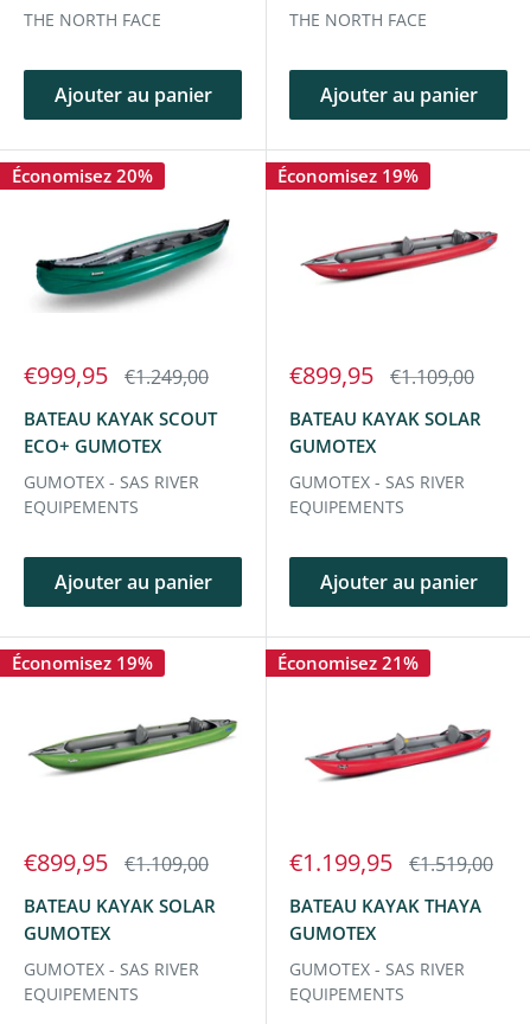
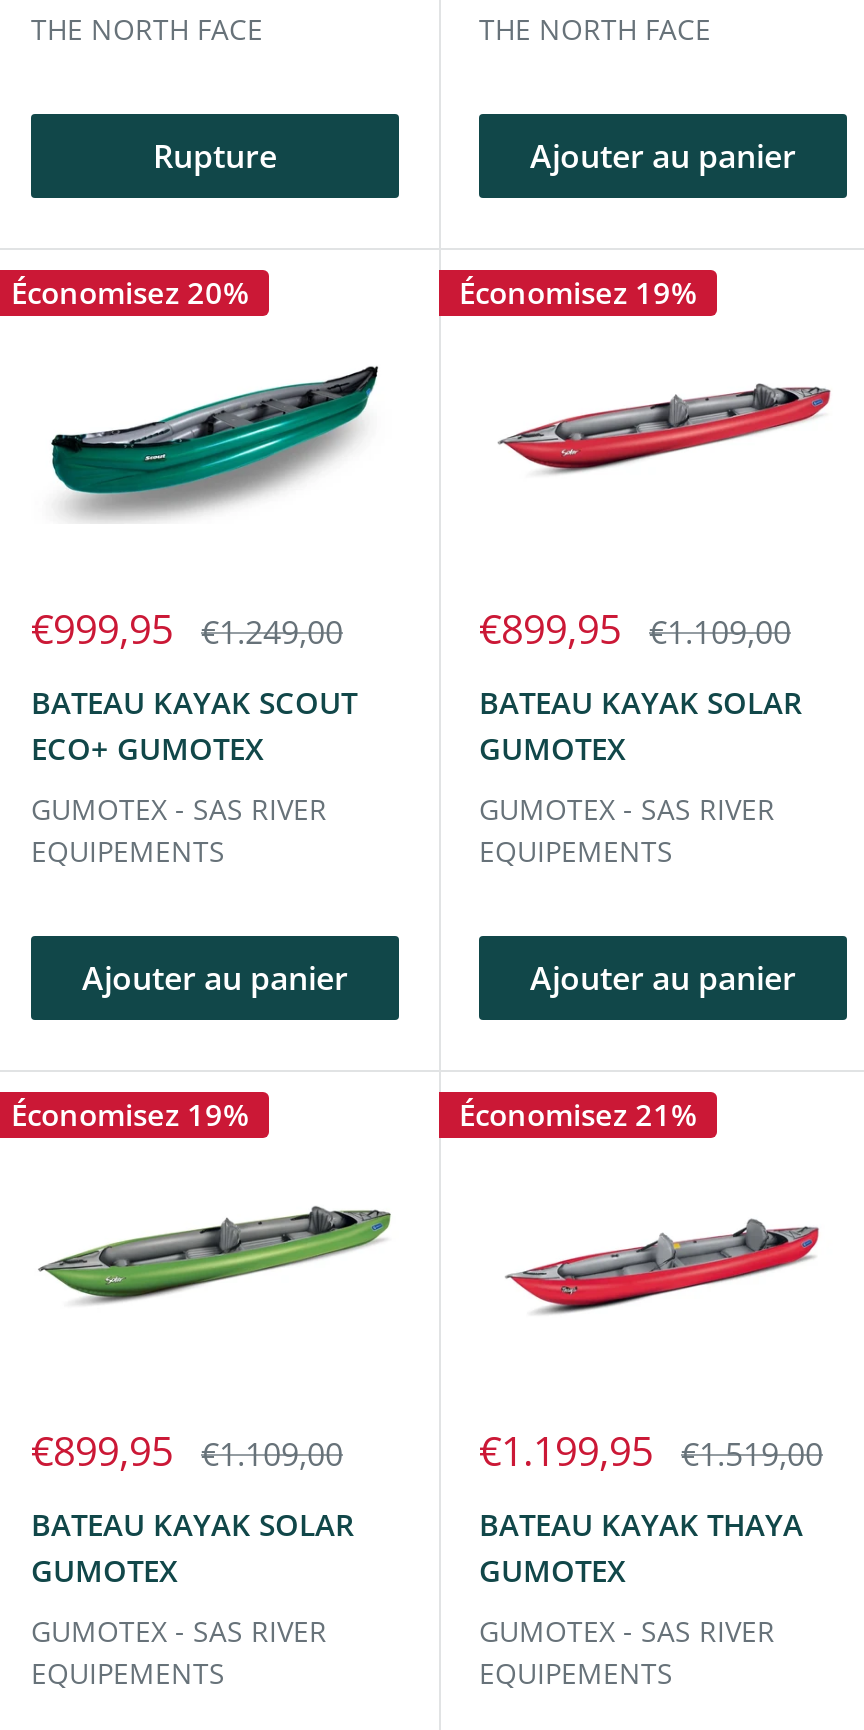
[54,82,212,108] Ajouter au panier -> [153,134,277,178] Rupture

